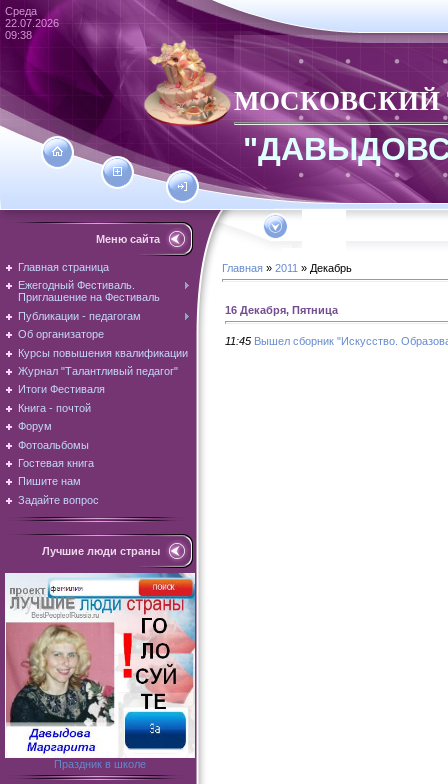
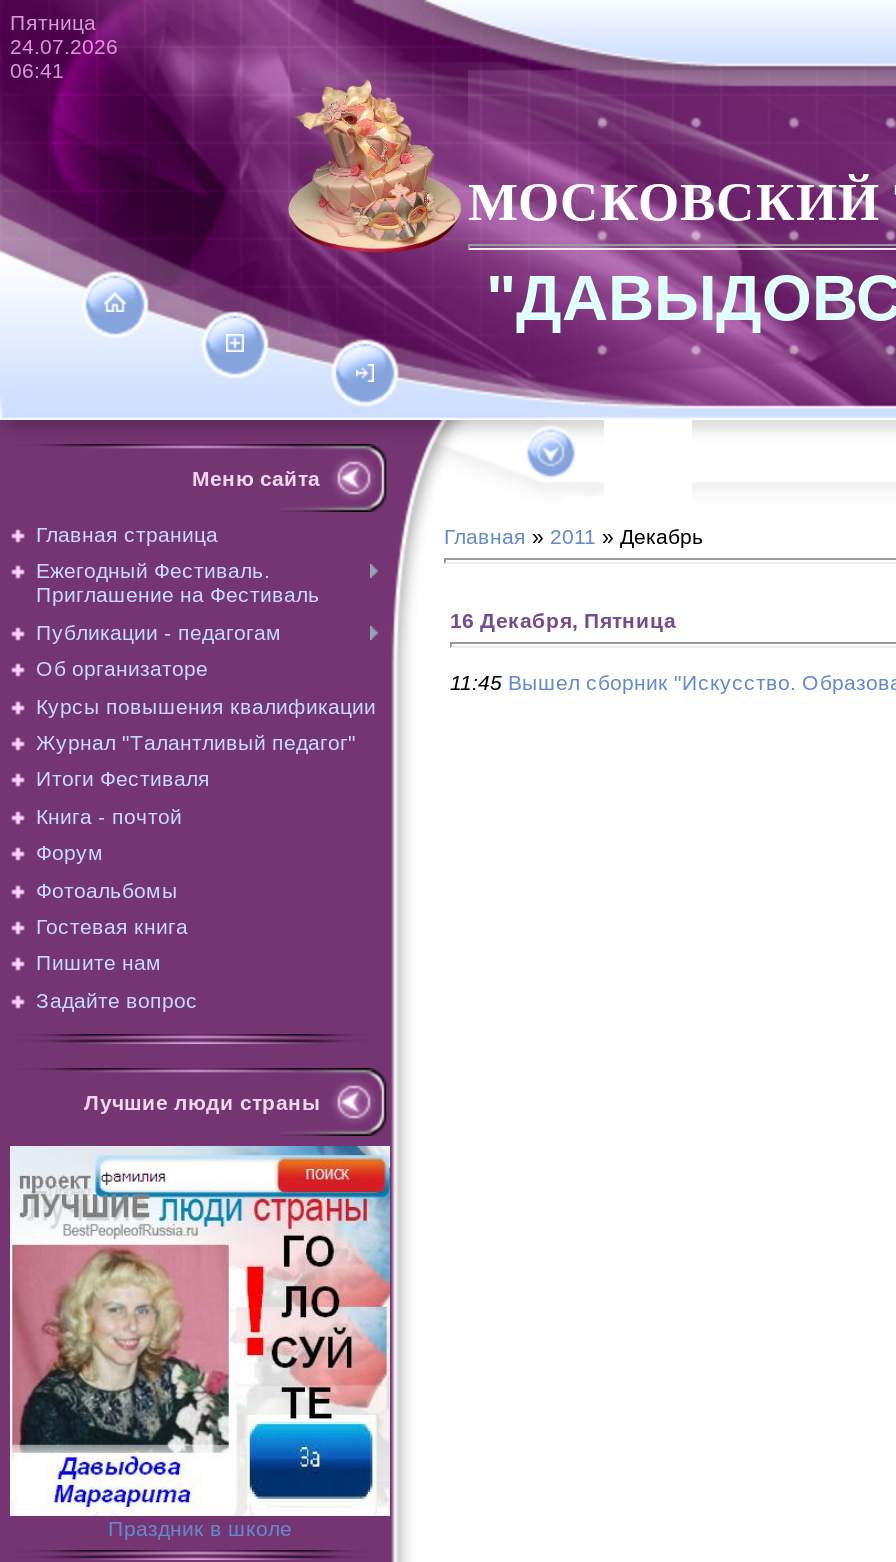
[5,5,59,41] Среда | 22.07.2026 | 09:38 -> [10,10,118,82] Пятница | 24.07.2026 | 06:41

